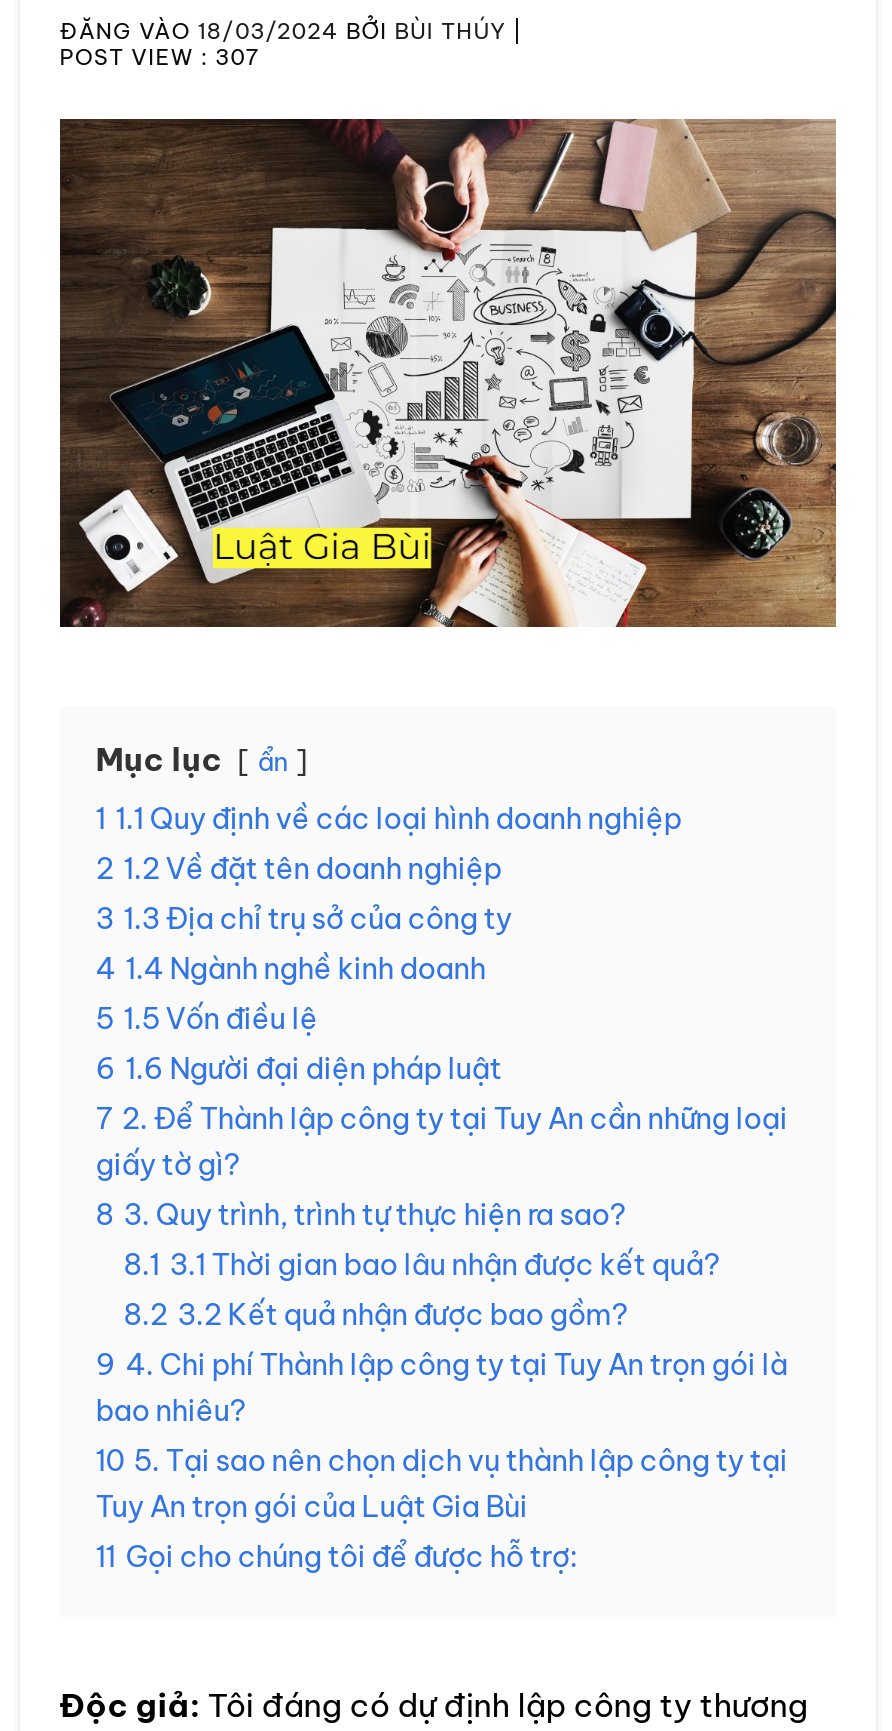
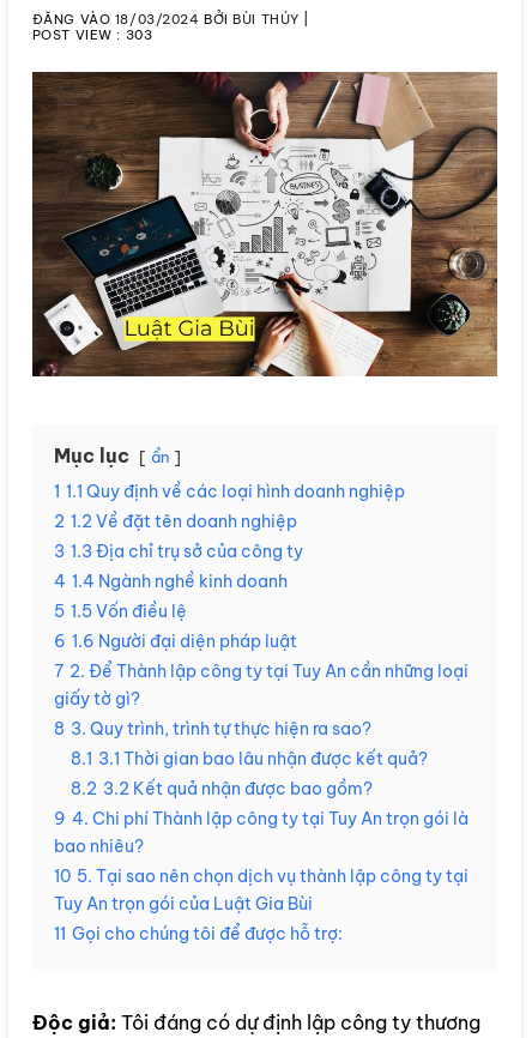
[60,43,260,71] POST VIEW : 307 -> [32,26,152,43] POST VIEW : 303

